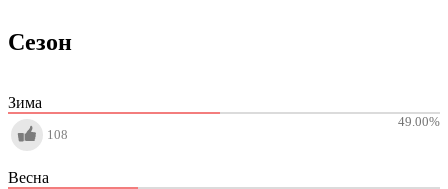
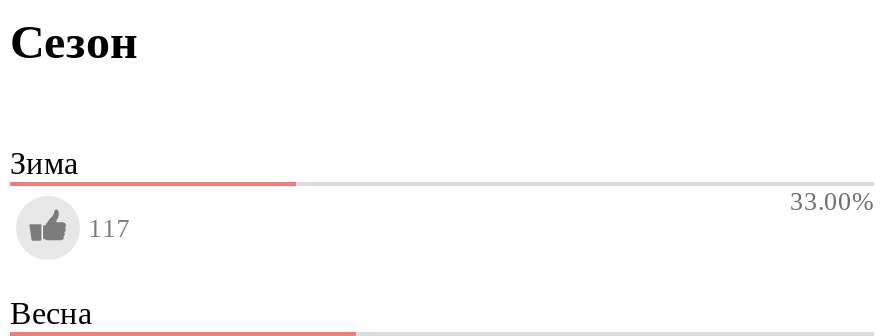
[398,115,440,129] 49.00% -> [790,188,874,216] 33.00%
[47,128,68,142] 108 -> [88,214,130,242] 117

